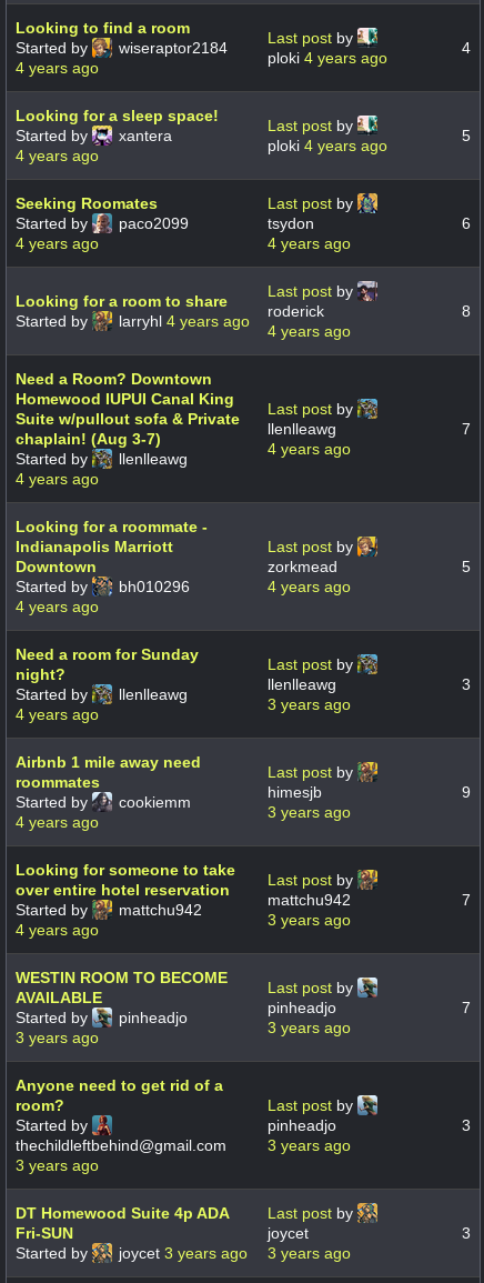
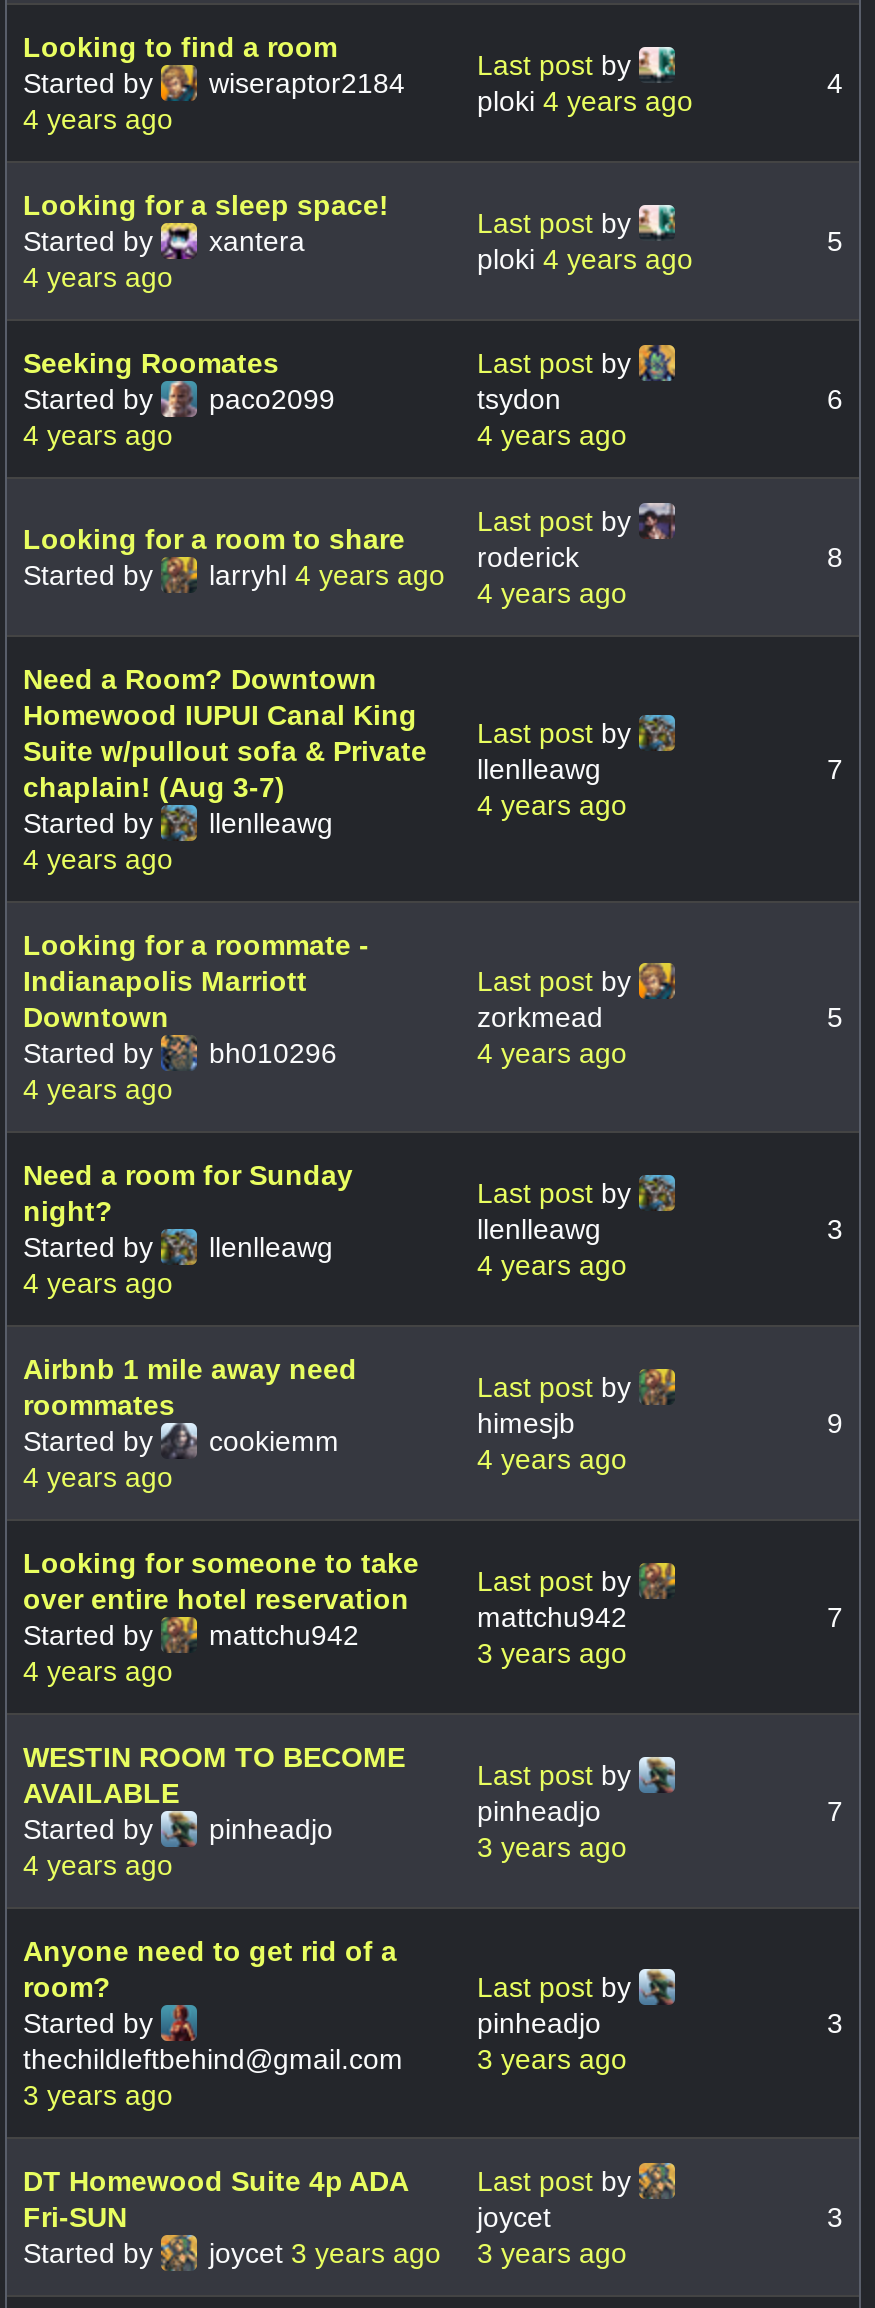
[268,695,351,713] 3 years ago -> [477,1248,627,1280] 4 years ago
[268,803,351,820] 3 years ago -> [477,1442,627,1474] 4 years ago
[16,1028,99,1046] 3 years ago -> [23,1848,173,1880] 4 years ago

